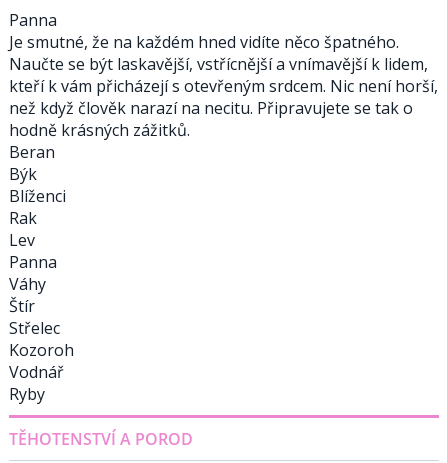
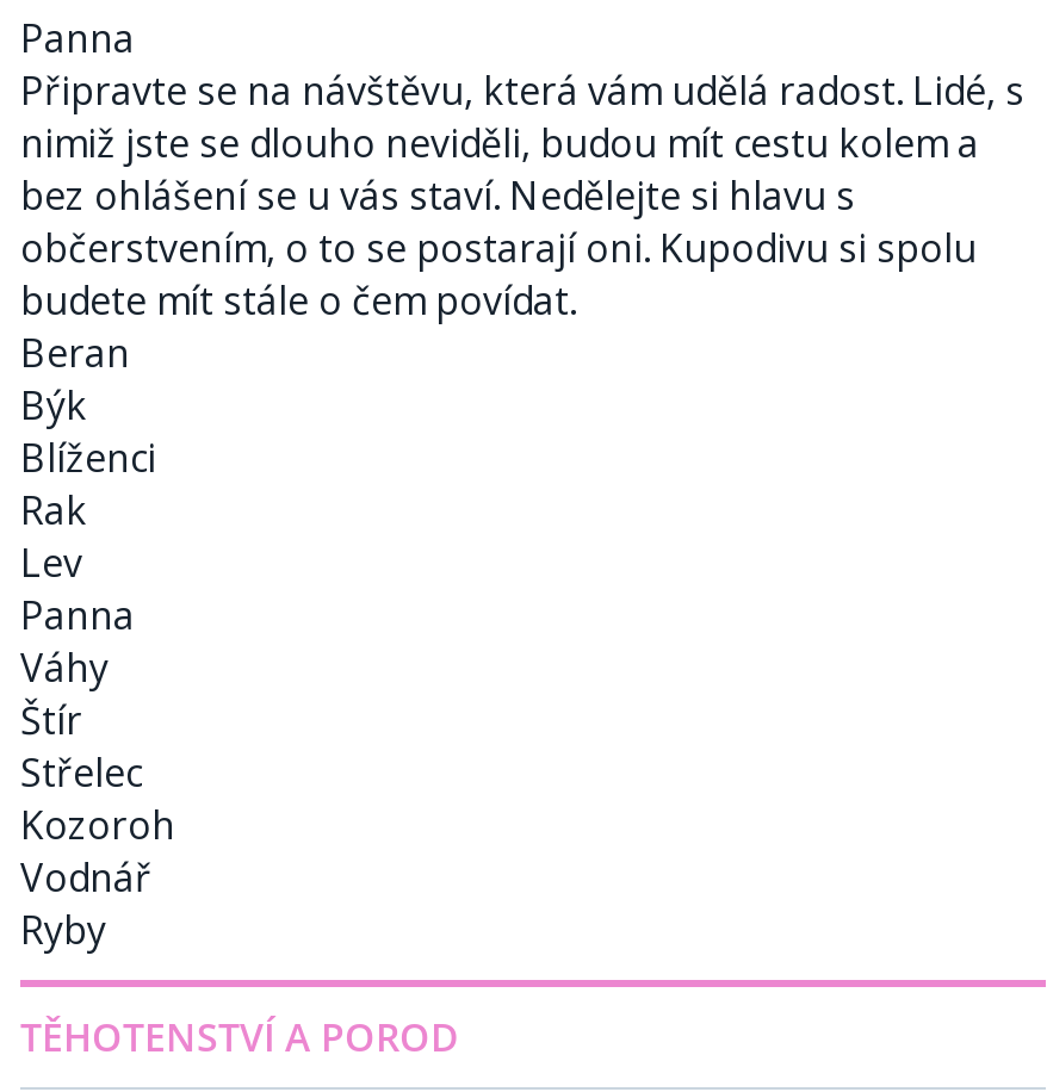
[9,31,438,141] Je smutné, že na každém hned vidíte něco špatného. | Naučte se být laskavější, vstřícnější a vnímavější k lidem, | kteří k vám přicházejí s otevřeným srdcem. Nic není horší, | než když člověk narazí na necitu. Připravujete se tak o | hodně krásných zážitků. -> [20,64,1024,327] Připravte se na návštěvu, která vám udělá radost. Lidé, s | nimiž jste se dlouho neviděli, budou mít cestu kolem a | bez ohlášení se u vás staví. Nedělejte si hlavu s | občerstvením, o to se postarají oni. Kupodivu si spolu | budete mít stále o čem povídat.

